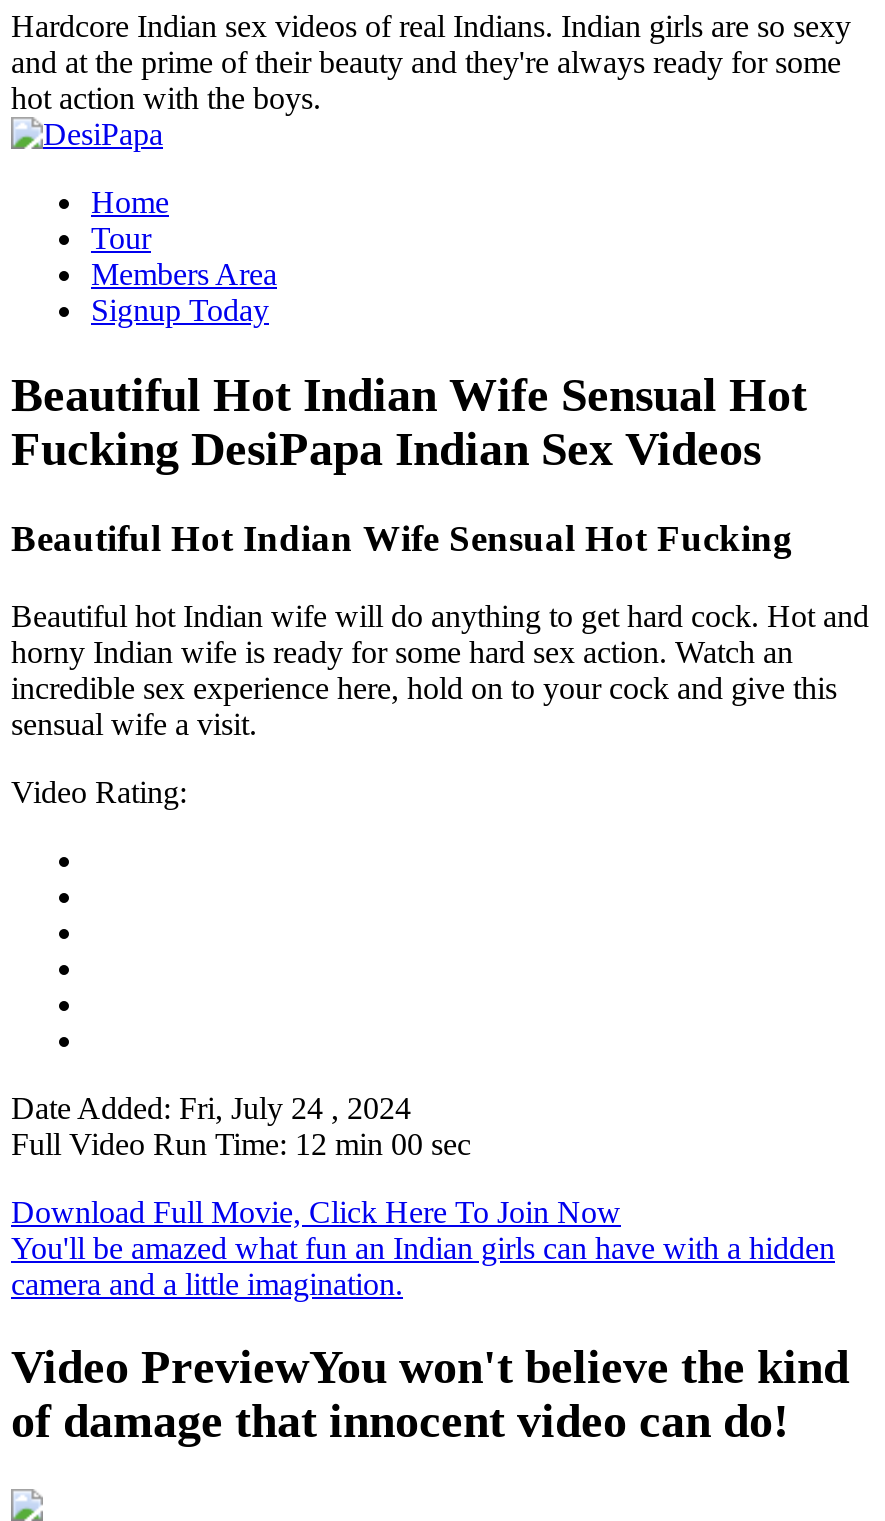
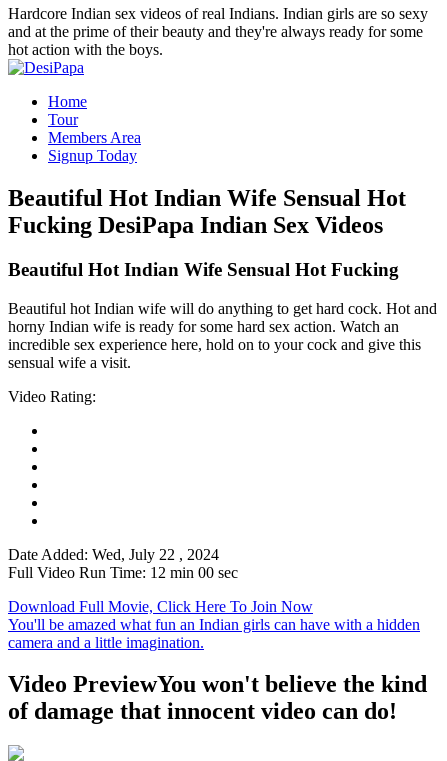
[11,1090,411,1124] Date Added: Fri, July 24 , 2024 -> [8,545,219,562] Date Added: Wed, July 22 , 2024

